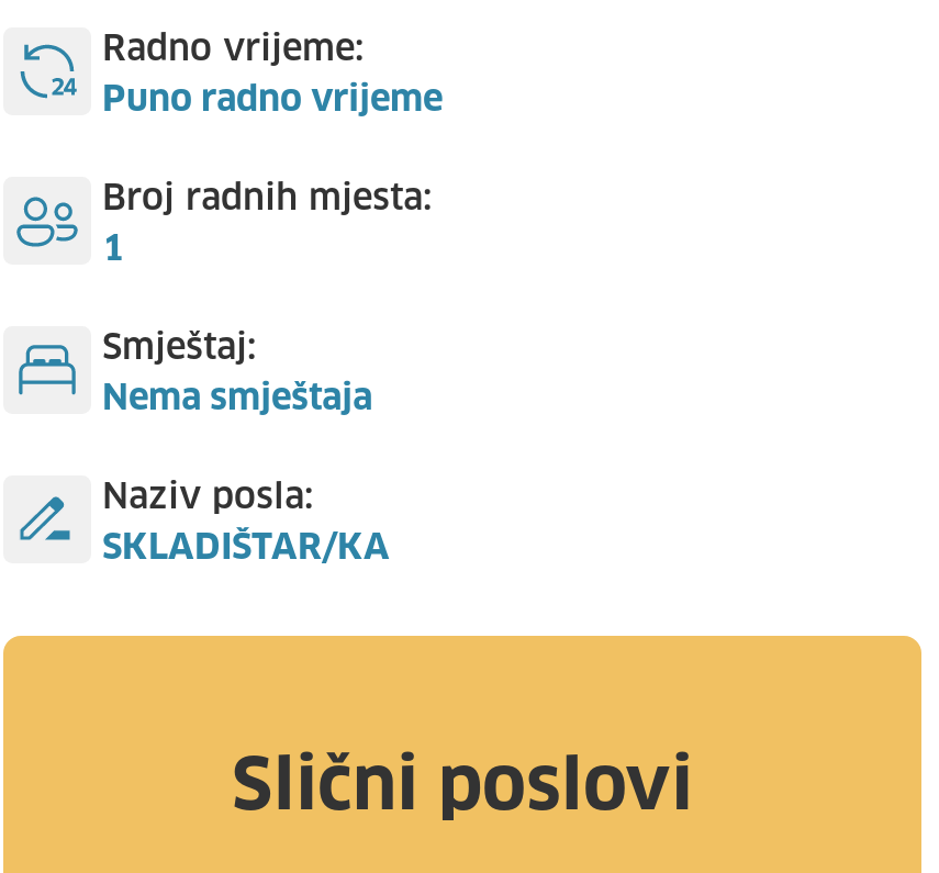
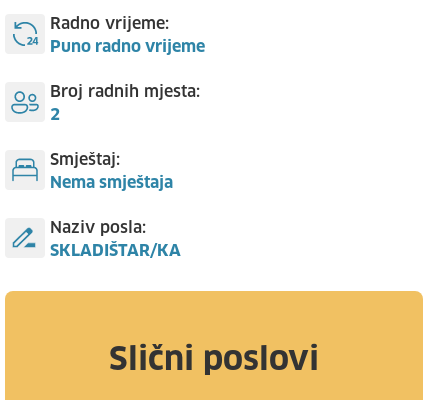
[102,232,124,267] 1 -> [50,107,60,123] 2

